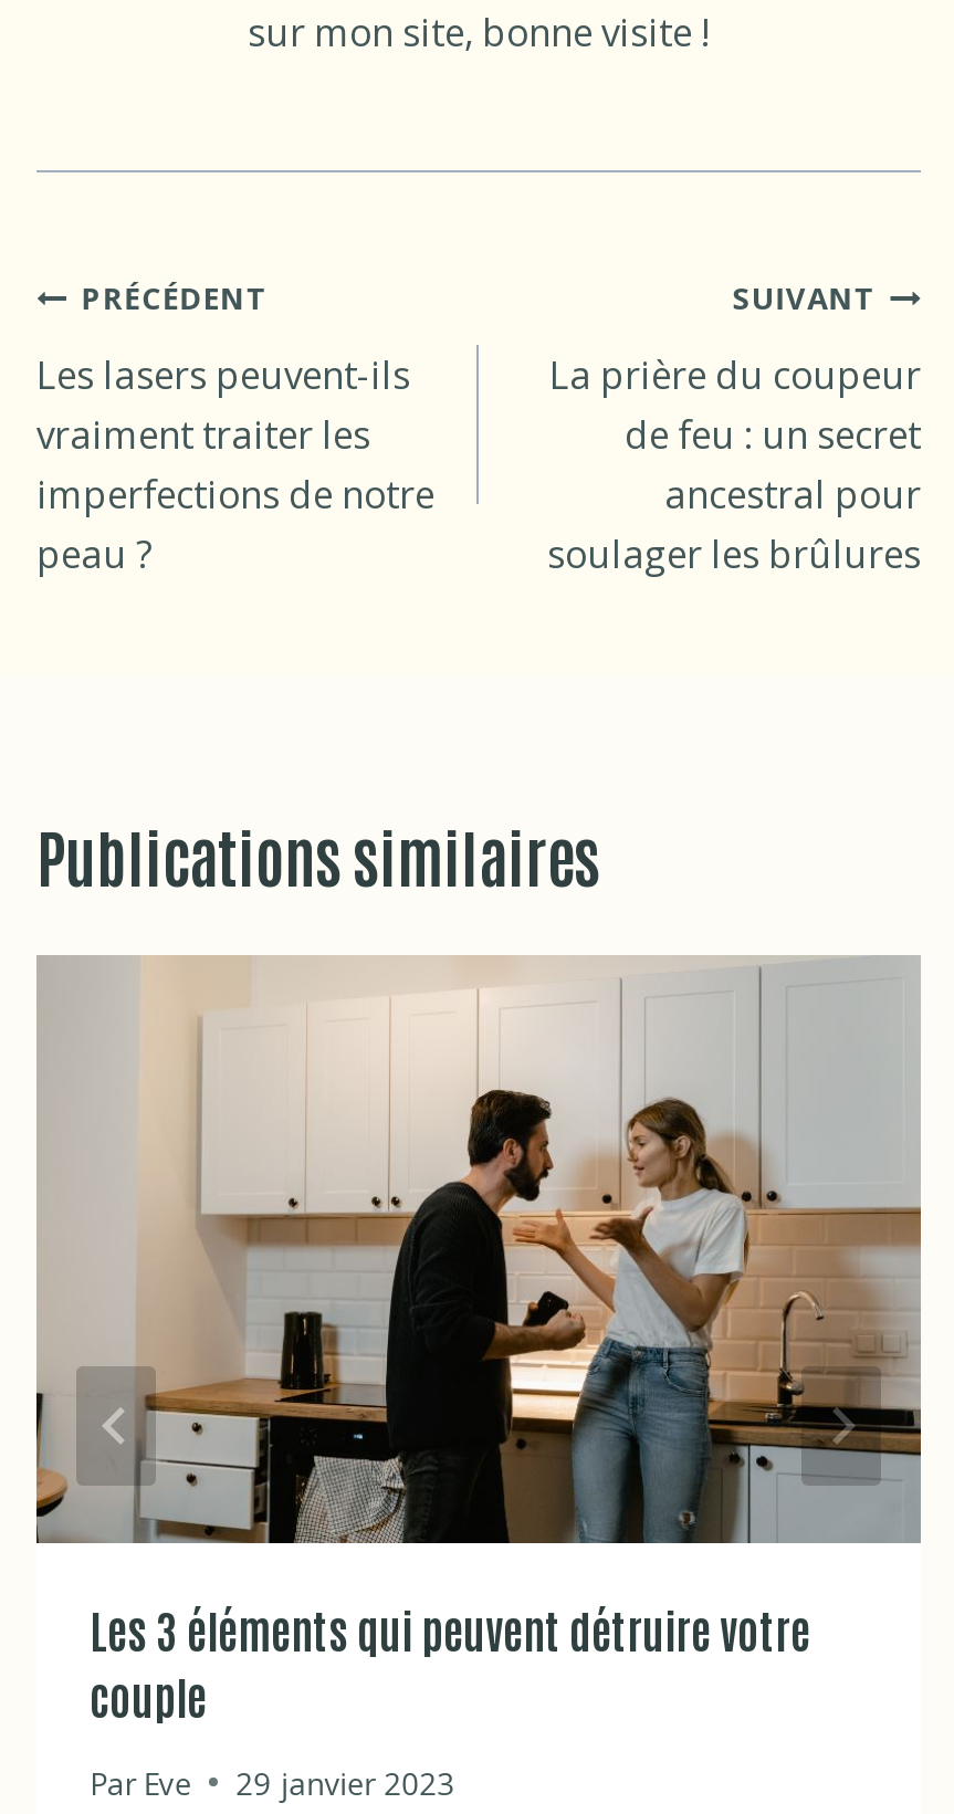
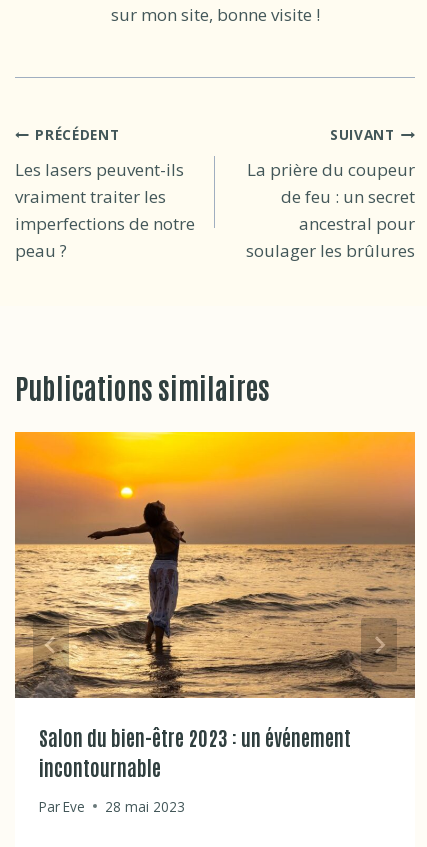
[34,955,921,1725] [image] | Les 3 éléments qui peuvent détruire votre | couple -> [14,431,416,780] [image] | Salon du bien-être 2023 : un événement | incontournable
[90,1762,455,1804] Par Eve 29 janvier 2023 -> [39,797,185,816] Par Eve 28 mai 2023

